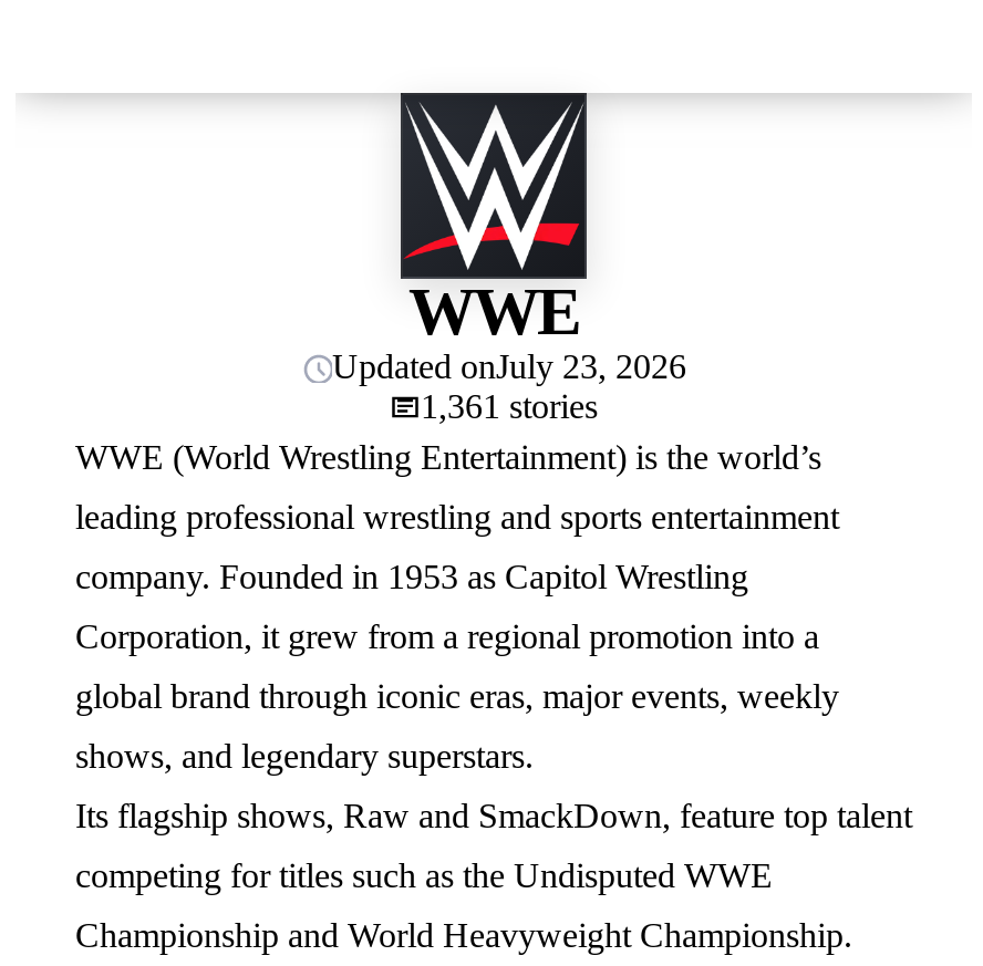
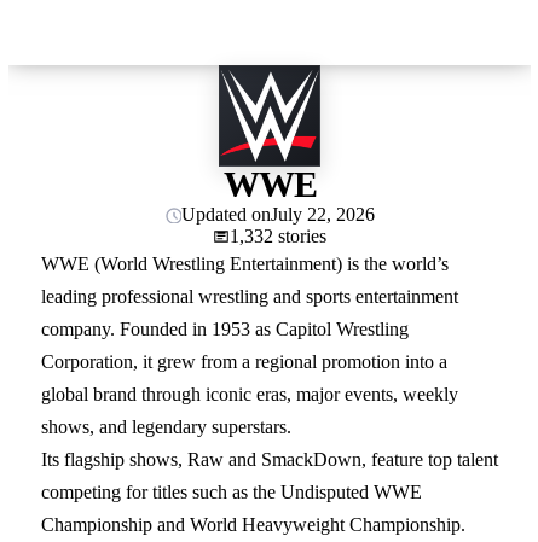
[332,347,686,385] Updated onJuly 23, 2026 -> [181,204,375,225] Updated onJuly 22, 2026
[421,387,598,425] 1,361 stories -> [230,226,326,246] 1,332 stories

